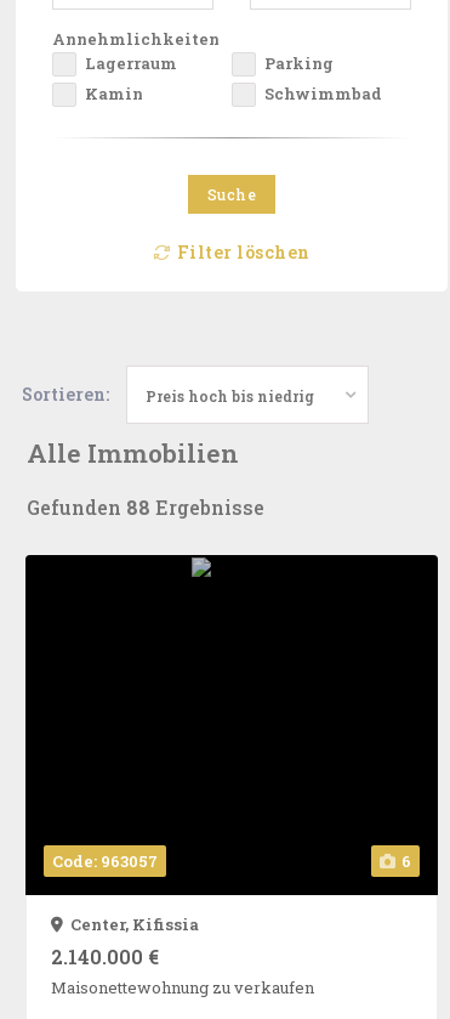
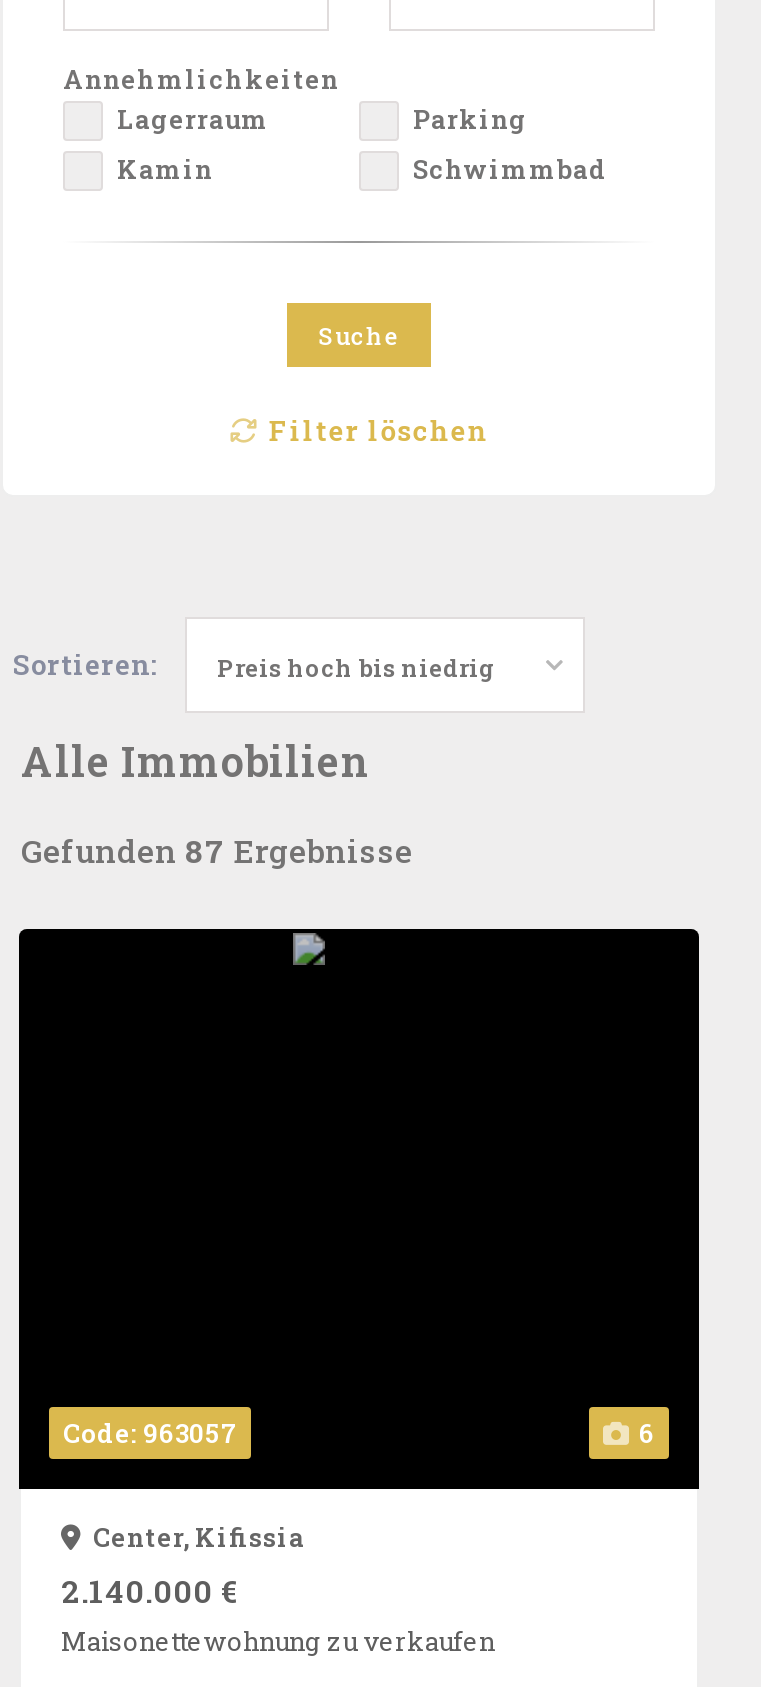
[27,494,264,520] Gefunden 88 Ergebnisse -> [21,829,413,871] Gefunden 87 Ergebnisse

